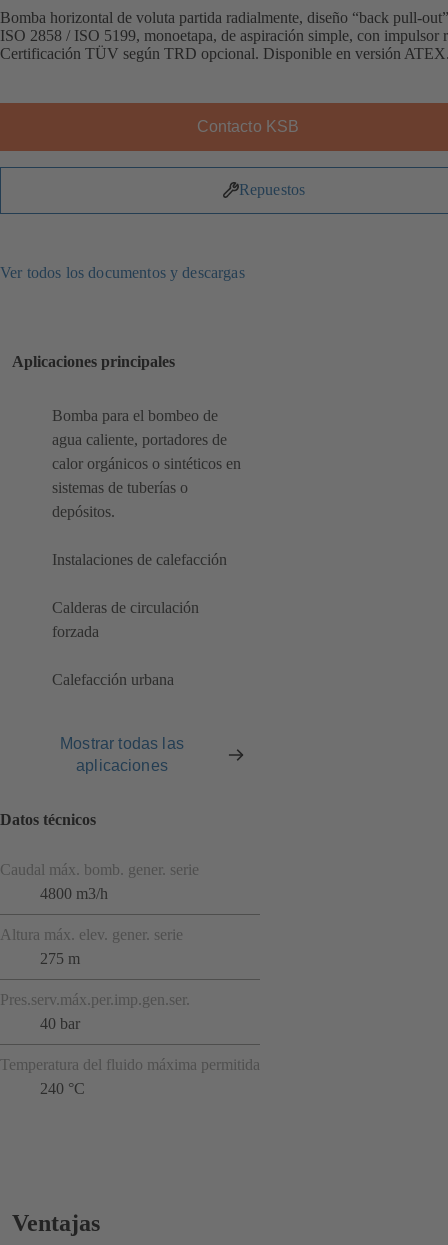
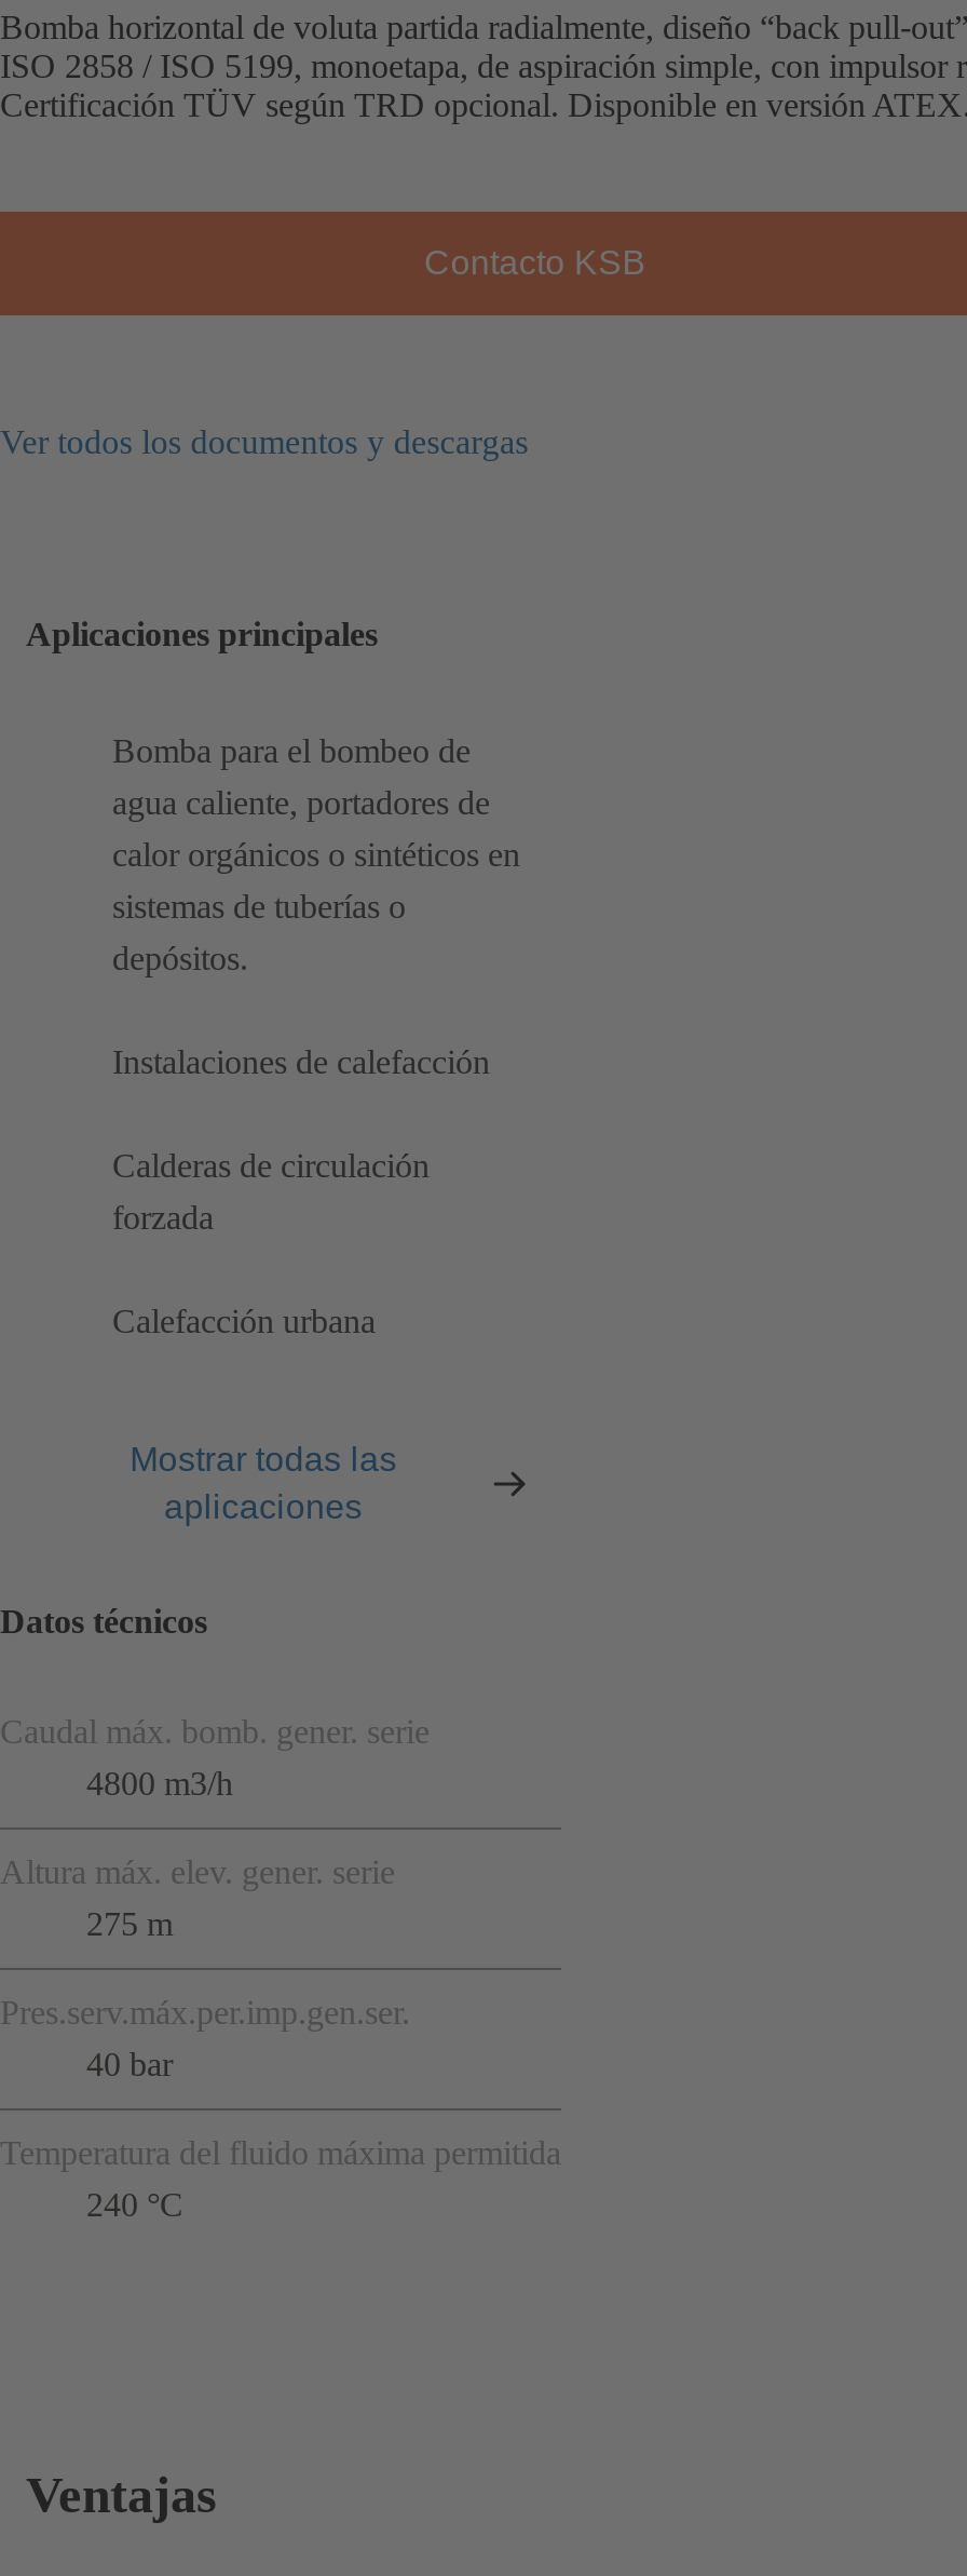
[239,181,305,198] Repuestos -> none

